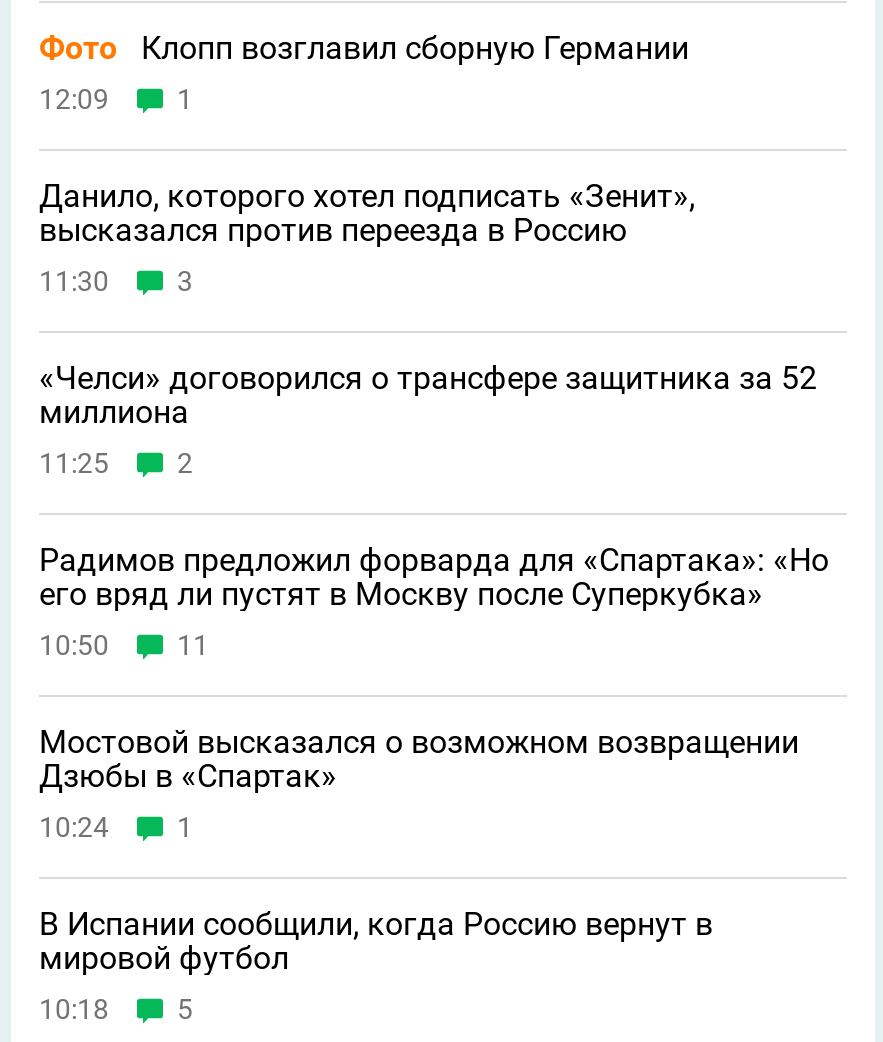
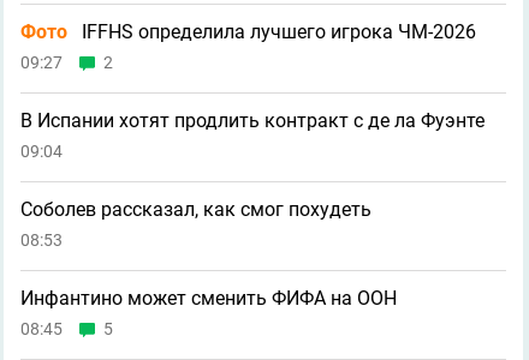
[39,29,817,479] Клопп возглавил сборную Германии | 12:09 | 1 | Данило, которого хотел подписать «Зенит», | высказался против переезда в Россию | 11:30 | 3 | «Челси» договорился о трансфере защитника за 52 | миллиона | 11:25 -> [20,20,476,72] IFFHS определила лучшего игрока ЧМ-2026 | 09:27
[39,541,829,661] Радимов предложил форварда для «Спартака»: «Но | его вряд ли пустят в Москву после Суперкубка» | 10:50 | 11 -> [20,109,485,161] В Испании хотят продлить контракт с де ла Фуэнте | 09:04
[39,723,799,843] Мостовой высказался о возможном возвращении | Дзюбы в «Спартак» | 10:24 | 1 -> [20,198,372,250] Соболев рассказал, как смог похудеть | 08:53
[39,905,713,1025] В Испании сообщили, когда Россию вернут в | мировой футбол | 10:18 -> [20,287,397,338] Инфантино может сменить ФИФА на ООН | 08:45

